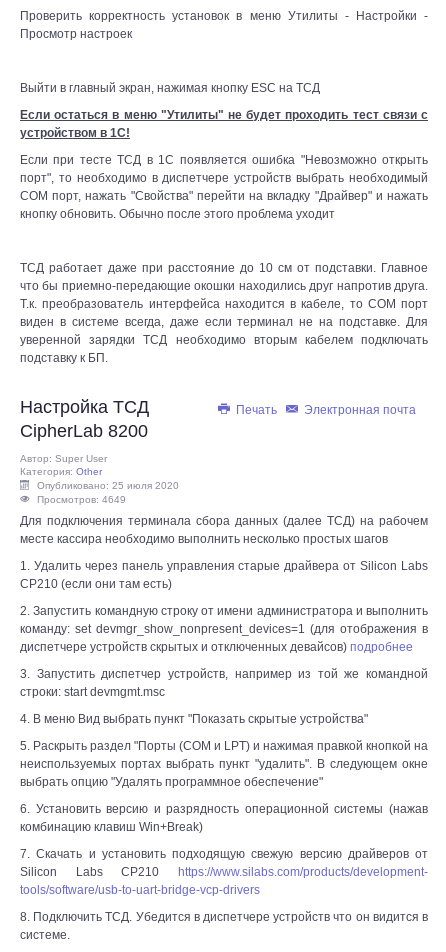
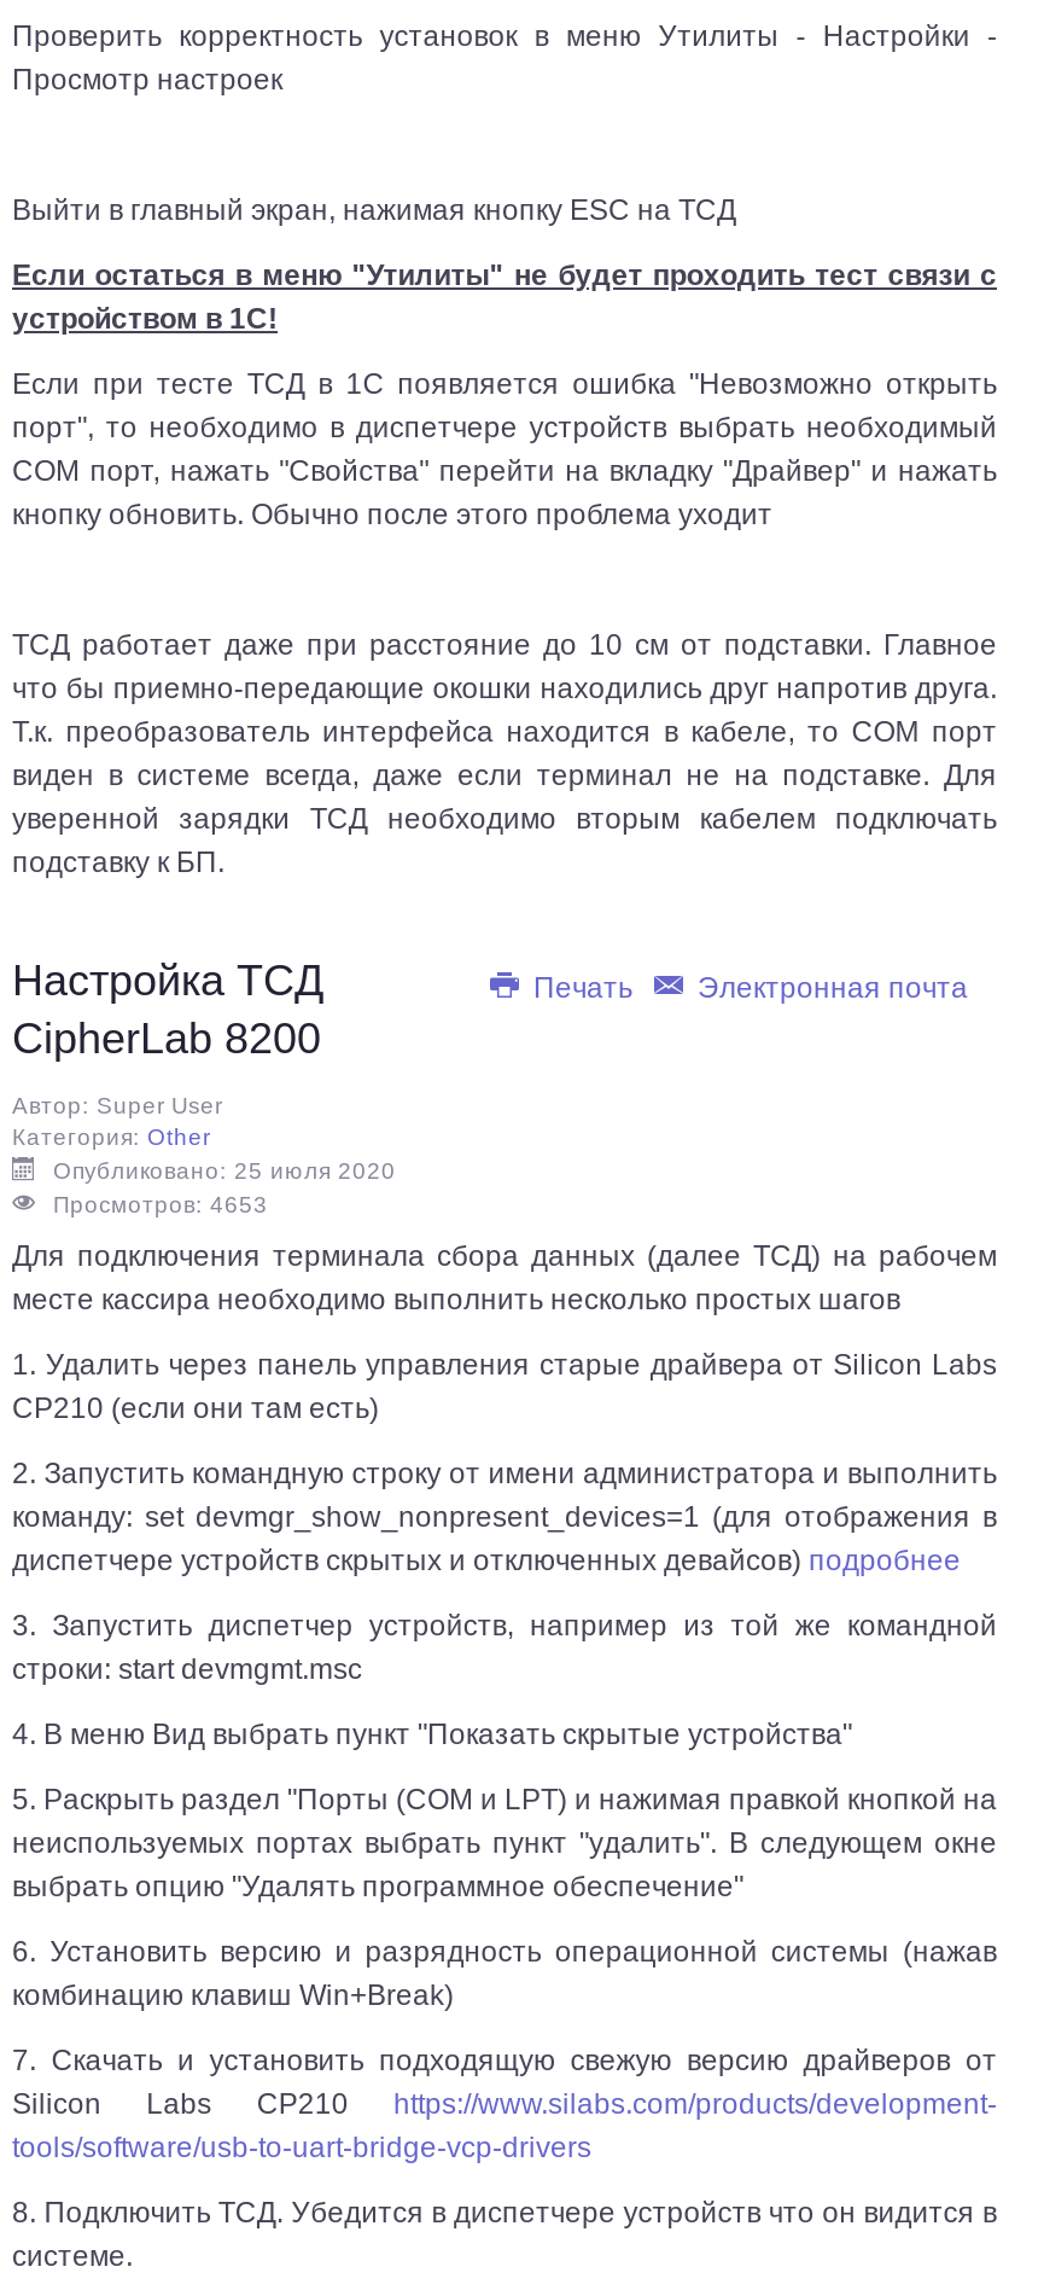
[37,494,126,505] Просмотров: 4649 -> [53,1191,268,1217] Просмотров: 4653

